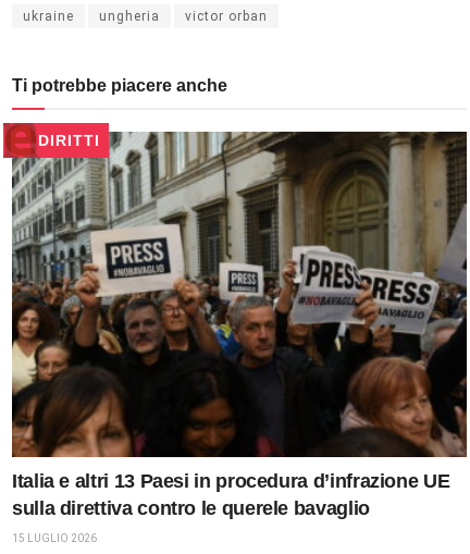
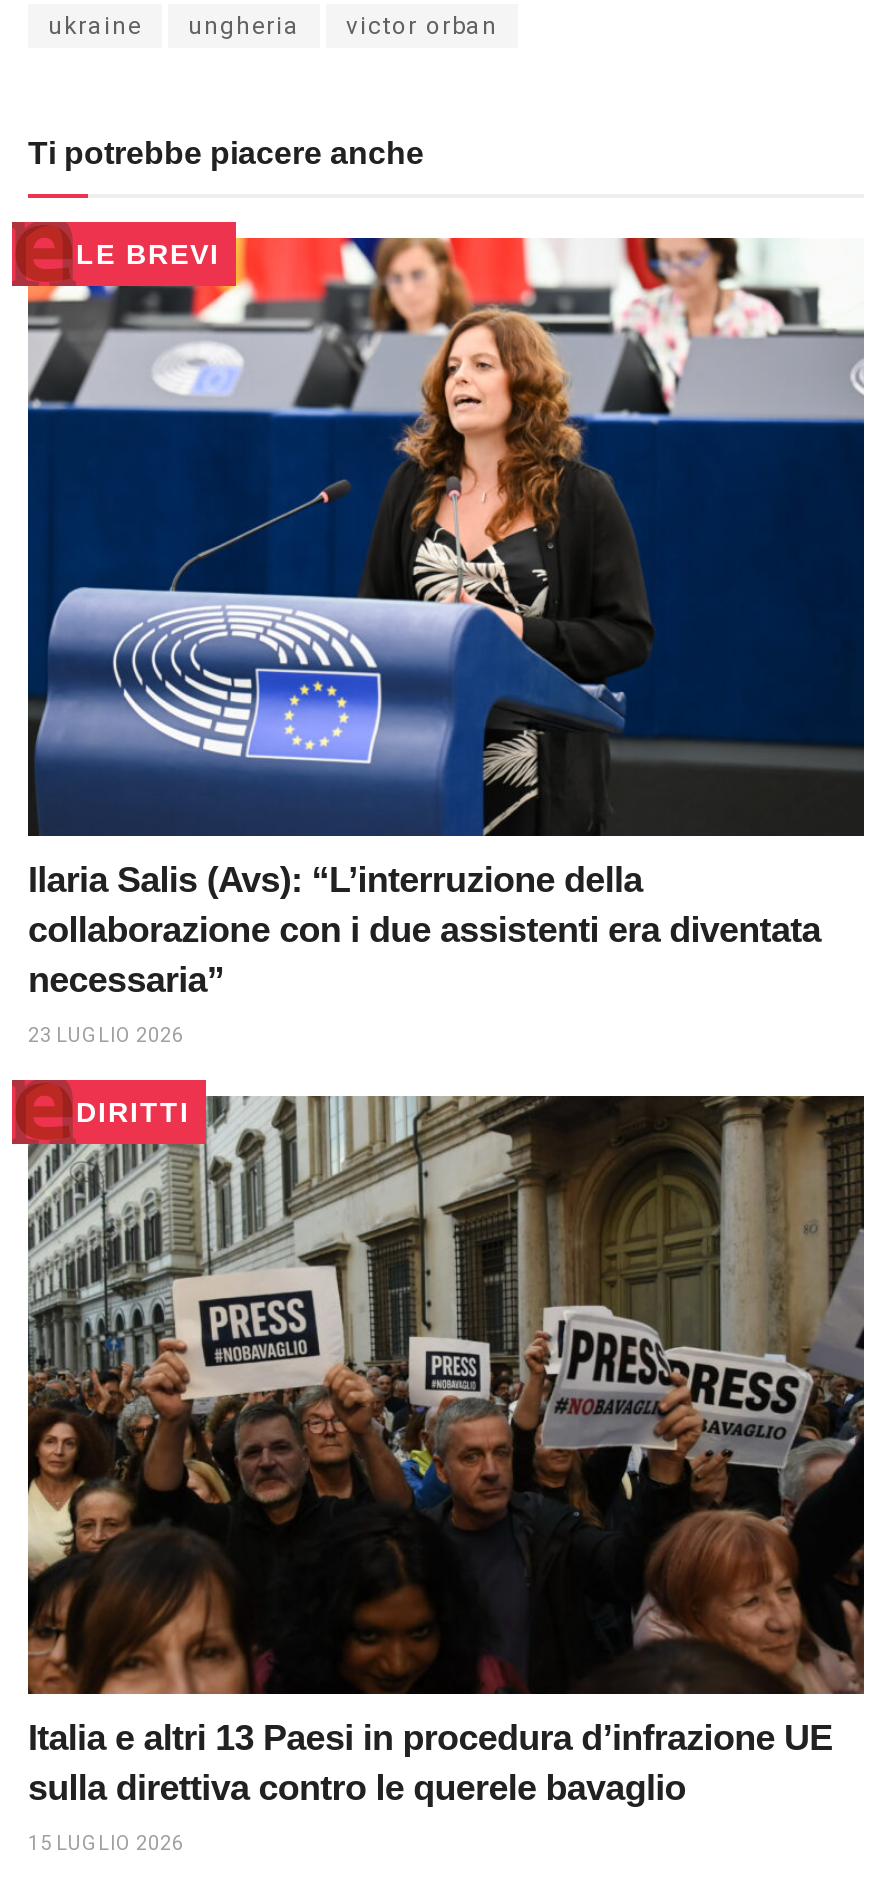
none -> [26,220,866,838] [image] | LE BREVI
none -> [28,860,821,1046] Ilaria Salis (Avs): “L’interruzione della | collaborazione con i due assistenti era diventata | necessaria” | 23 LUGLIO 2026

